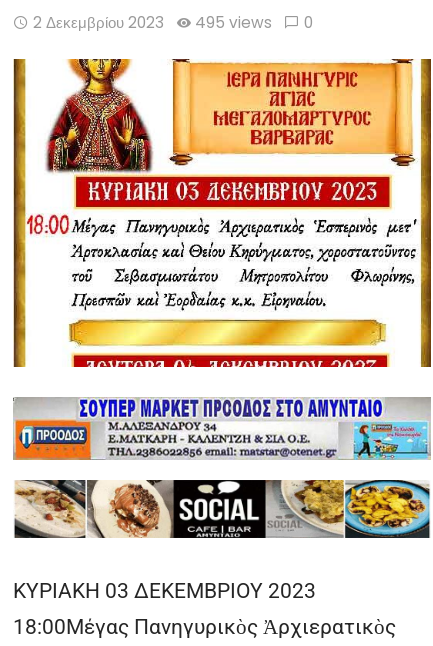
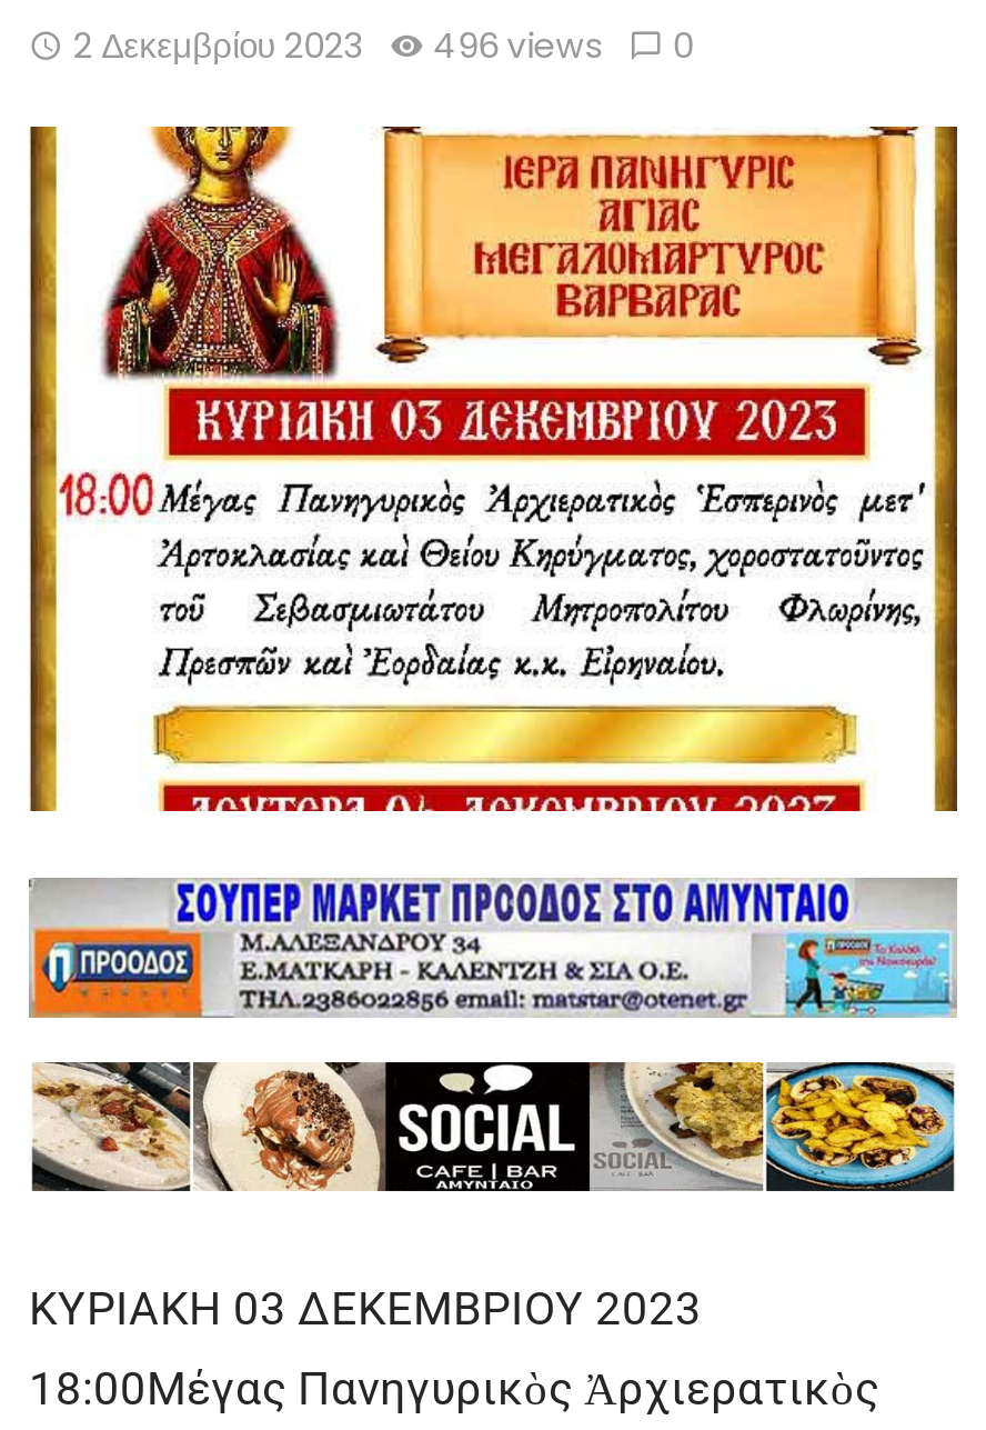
[33,12,313,33] 2 Δεκεμβρίου 2023 495 views 0 -> [72,22,693,69] 2 Δεκεμβρίου 2023 496 views 0

